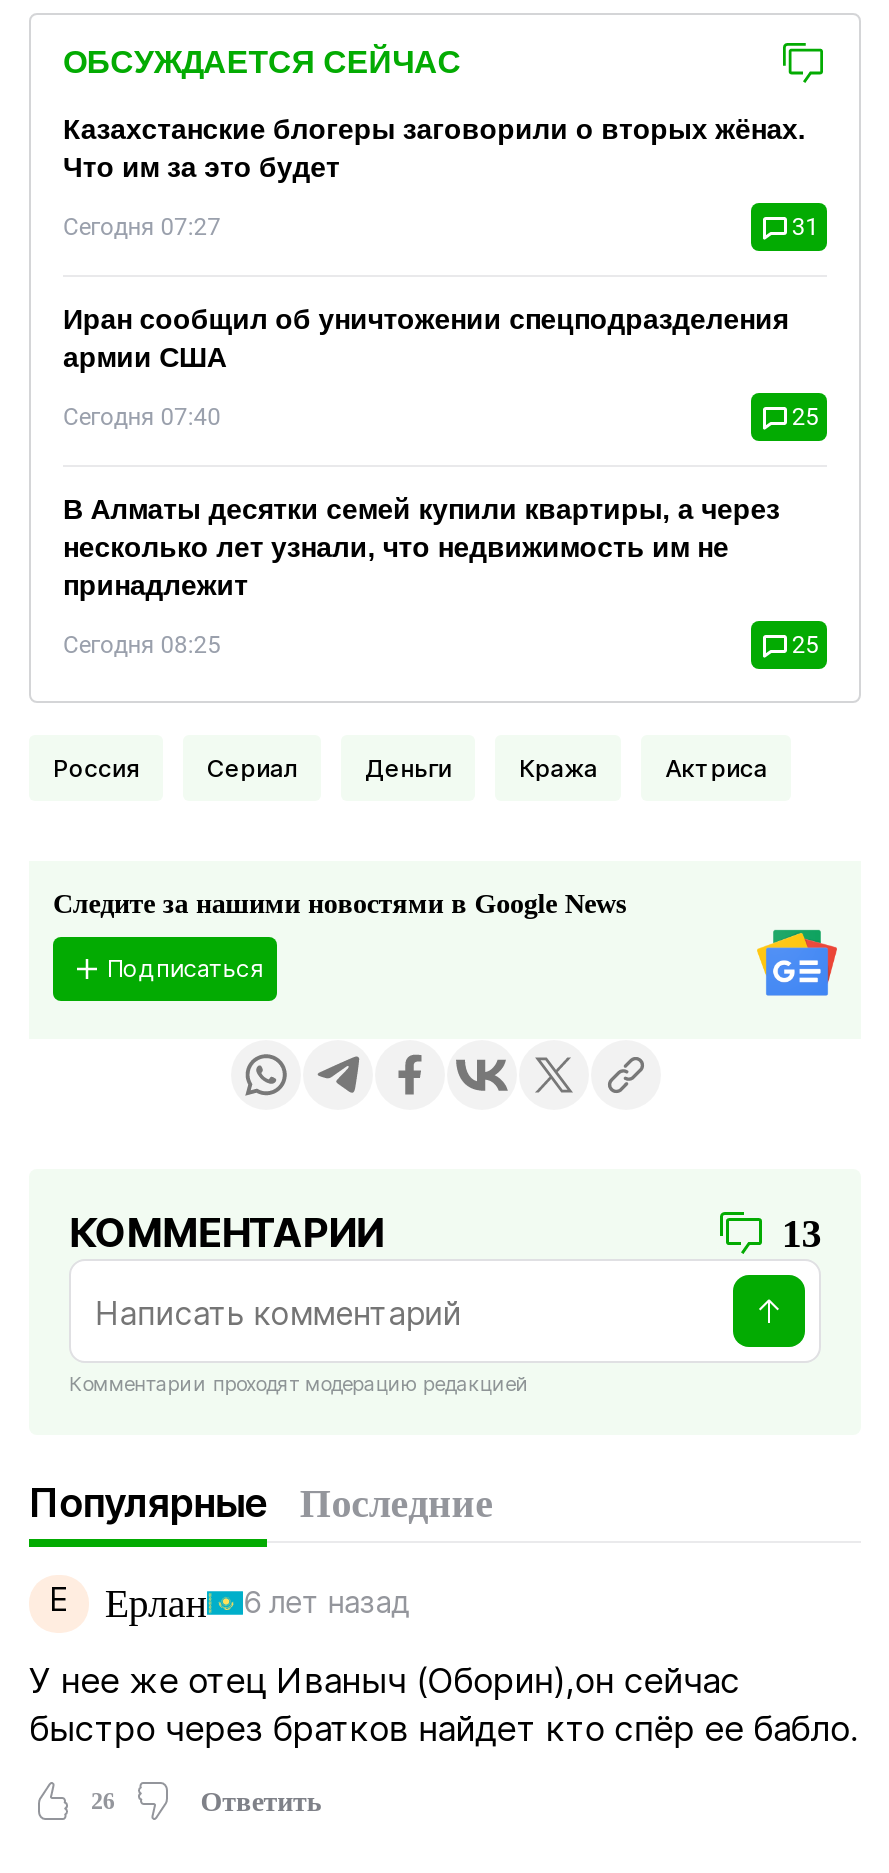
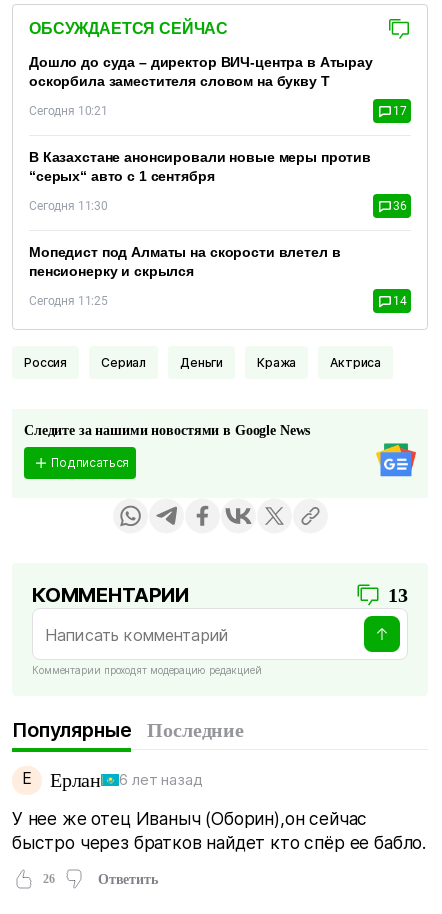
[63,113,806,183] Казахстанские блогеры заговорили о вторых жёнах. | Что им за это будет -> [29,54,373,89] Дошло до суда – директор ВИЧ-центра в Атырау | оскорбила заместителя словом на букву Т
[63,213,819,241] Сегодня 07:27 | 31 -> [29,104,407,118] Сегодня 10:21 | 17
[63,303,788,373] Иран сообщил об уничтожении спецподразделения | армии США -> [29,149,371,184] В Казахстане анонсировали новые меры против | “серых“ авто с 1 сентября
[63,403,819,431] Сегодня 07:40 | 25 -> [29,199,407,213] Сегодня 11:30 | 36
[63,493,780,601] В Алматы десятки семей купили квартиры, а через | несколько лет узнали, что недвижимость им не | принадлежит -> [29,244,340,279] Мопедист под Алматы на скорости влетел в | пенсионерку и скрылся
[63,631,819,659] Сегодня 08:25 | 25 -> [29,294,407,308] Сегодня 11:25 | 14

